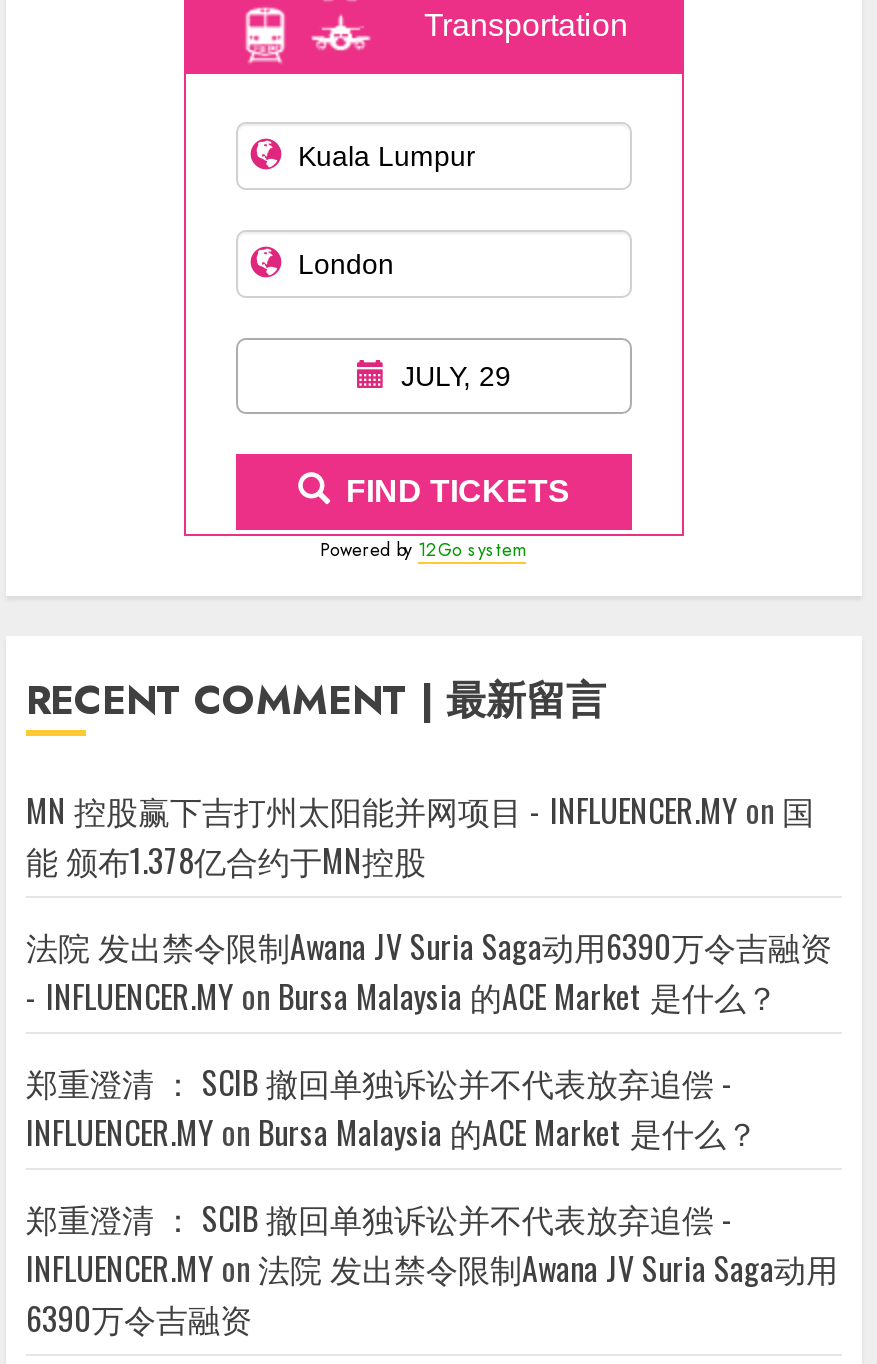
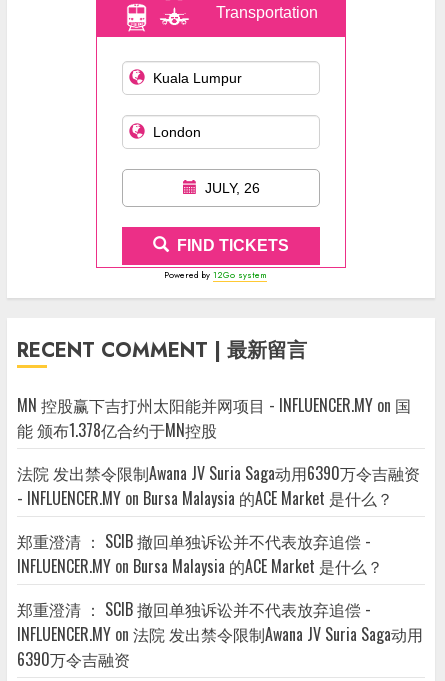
[401,360,511,392] JULY, 29 -> [204,180,259,196] JULY, 26

